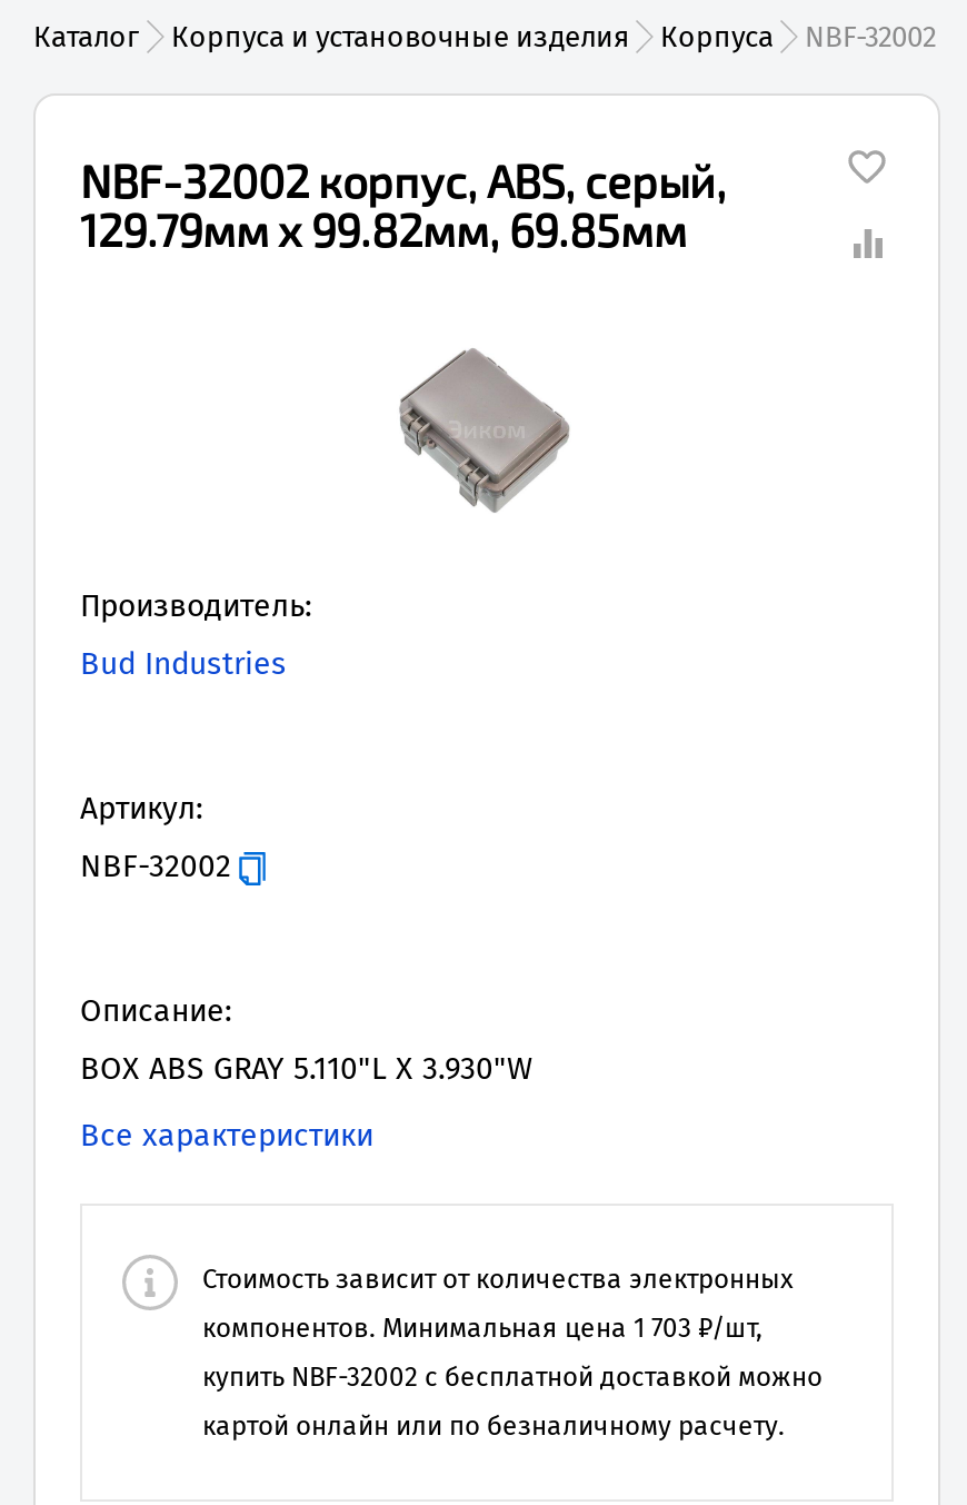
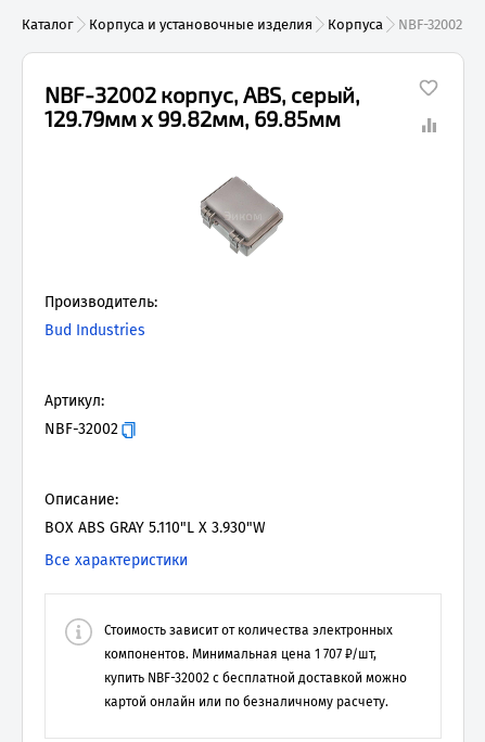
[202,1313,762,1344] компонентов. Минимальная цена 1 703 ₽/шт, -> [104,647,376,662] компонентов. Минимальная цена 1 707 ₽/шт,

